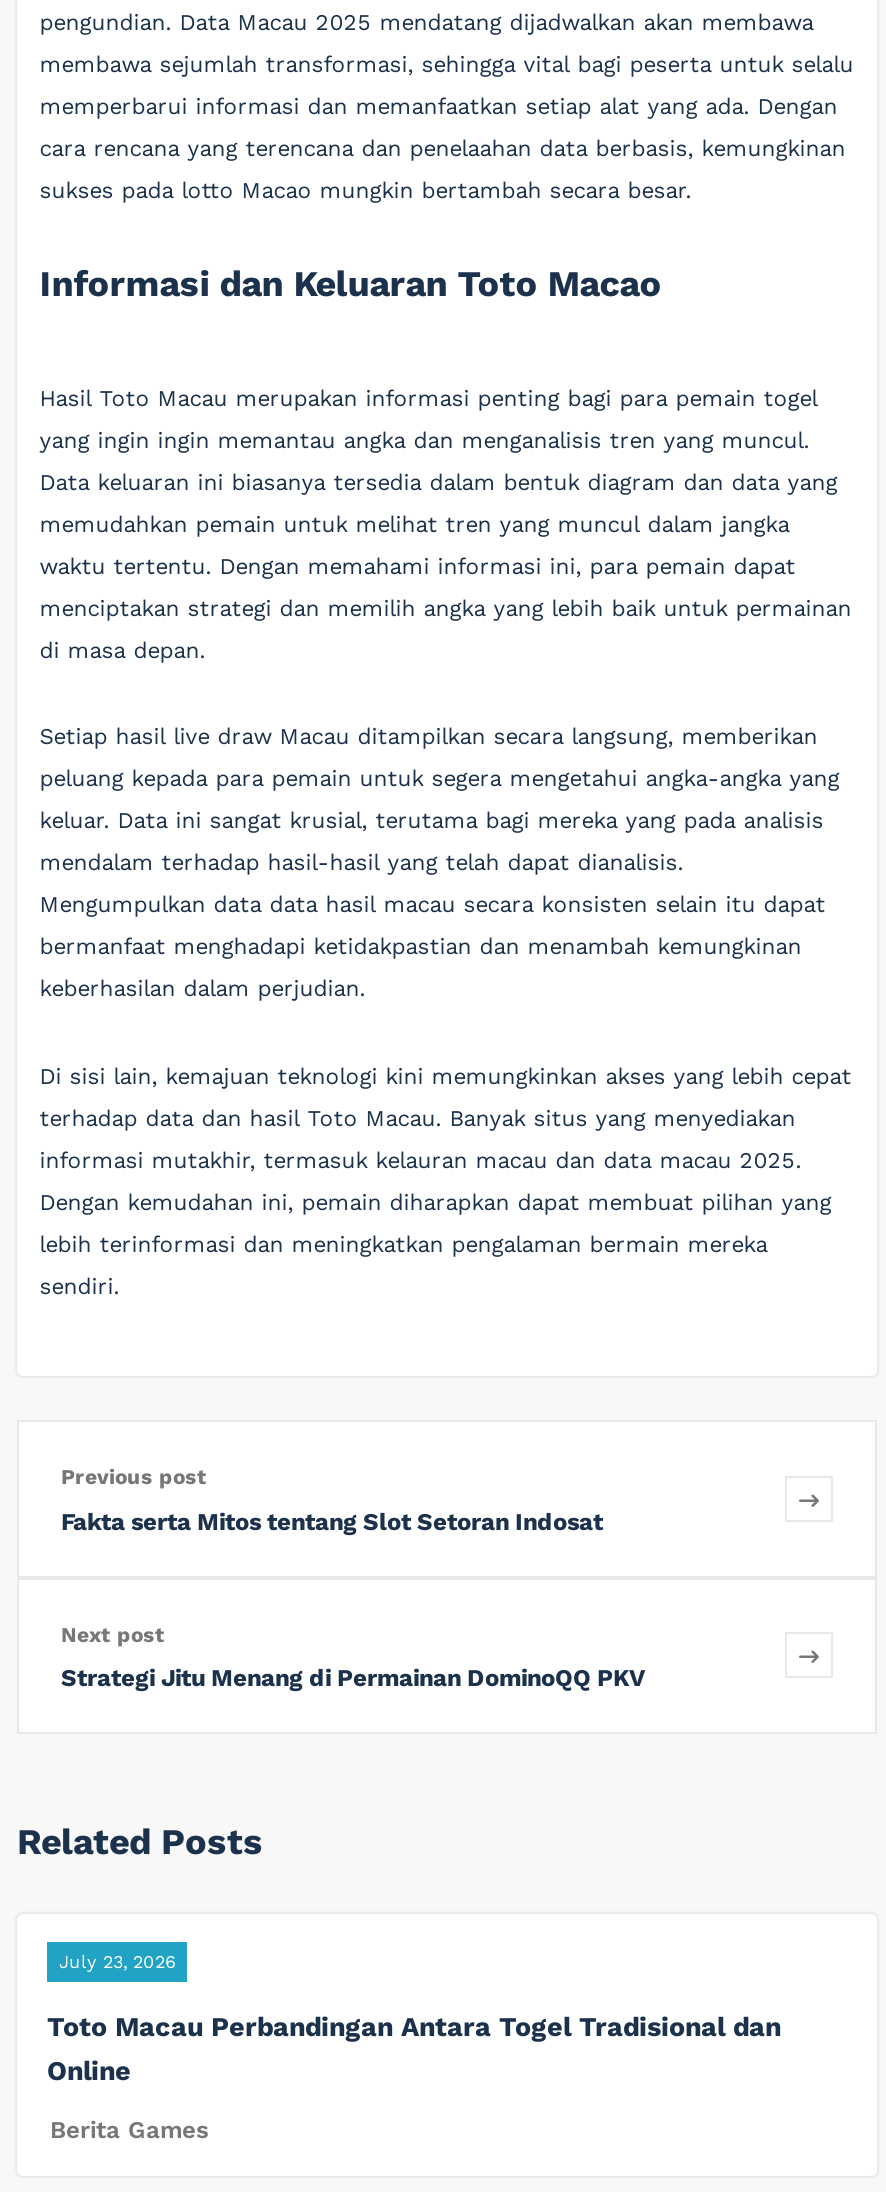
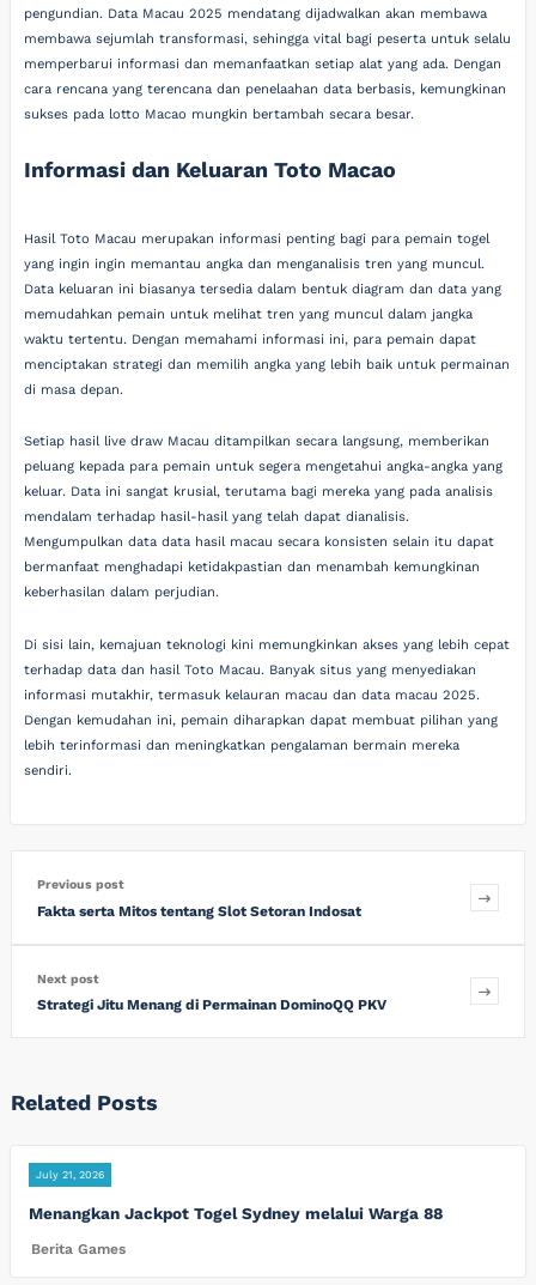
[59,1951,175,1971] July 23, 2026 -> [36,1168,104,1180] July 21, 2026
[47,2009,781,2085] Toto Macau Perbandingan Antara Togel Tradisional dan | Online -> [29,1203,443,1222] Menangkan Jackpot Togel Sydney melalui Warga 88

